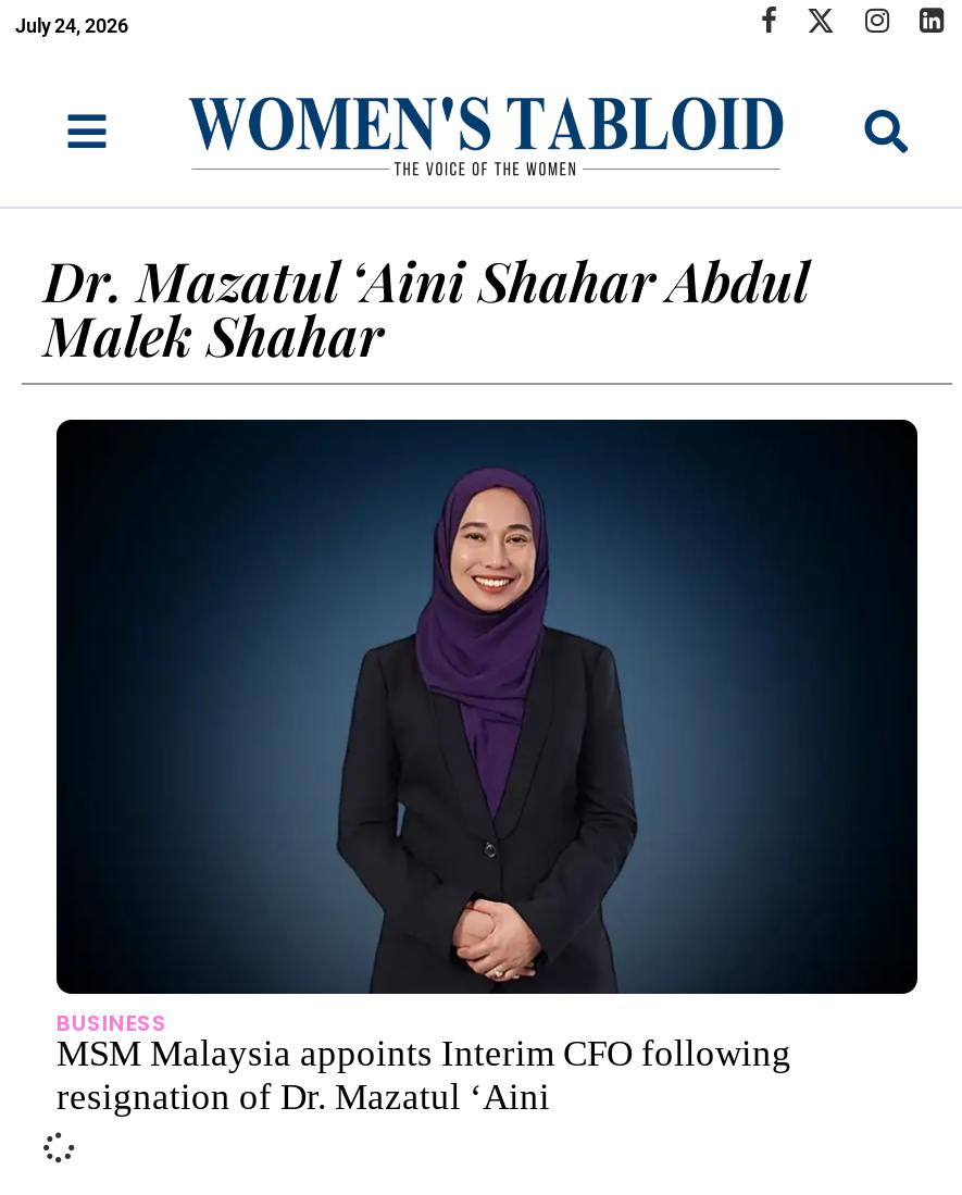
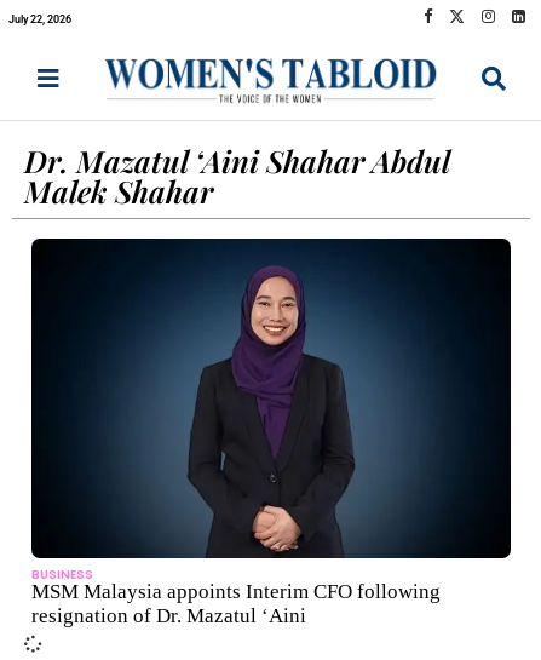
[15,14,128,36] July 24, 2026 -> [8,13,71,25] July 22, 2026

